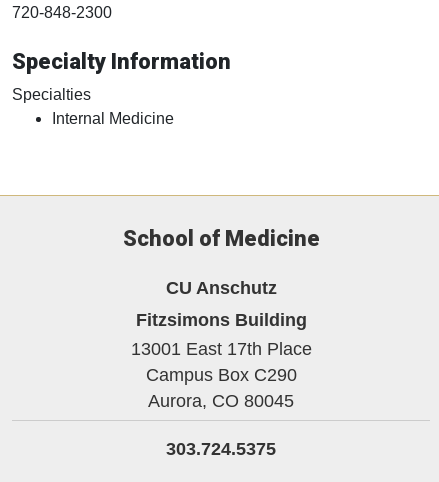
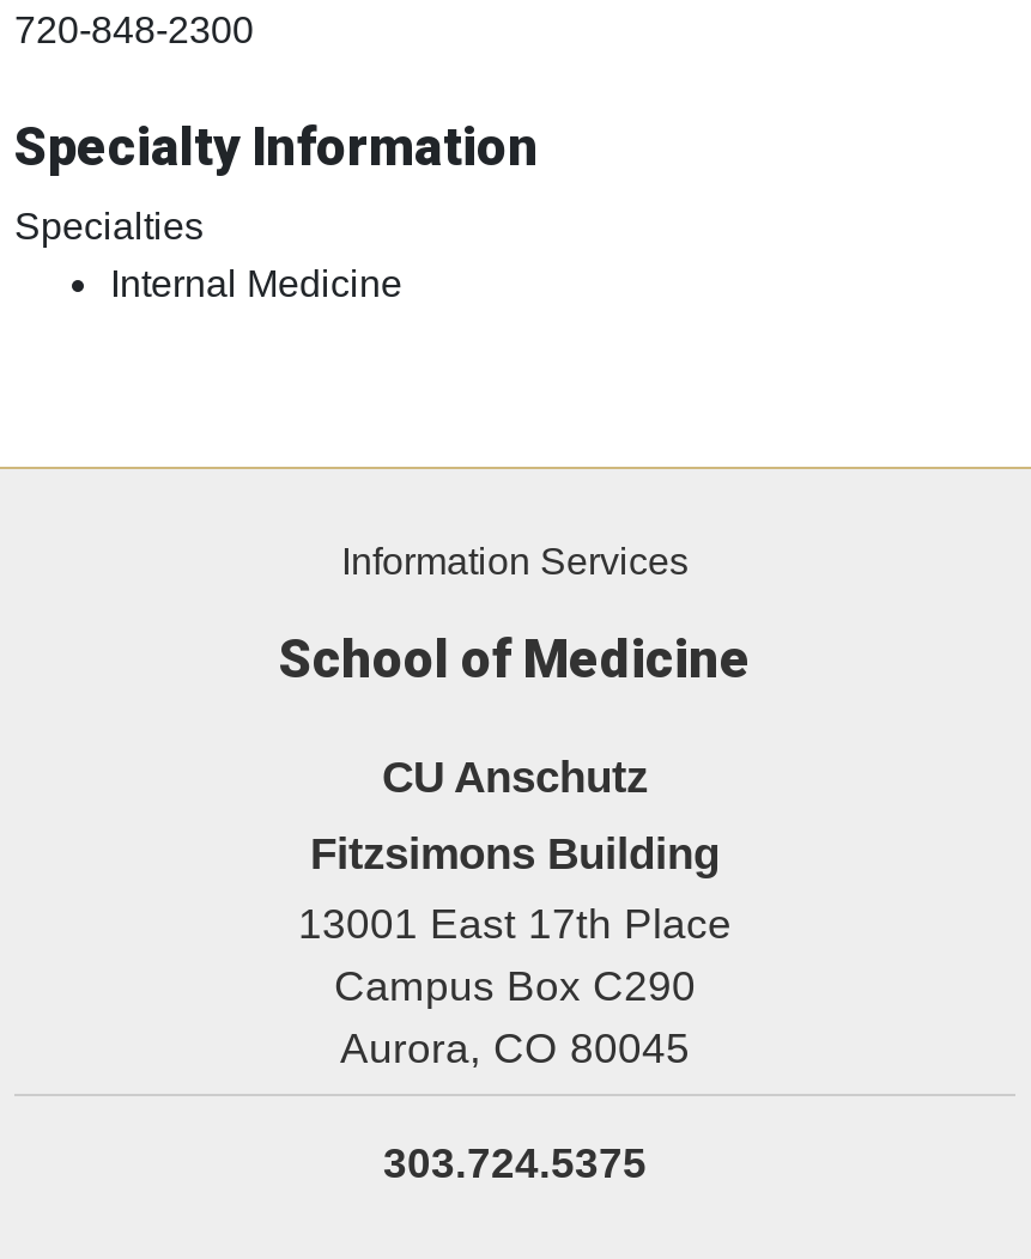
none -> [341,542,689,583] Information Services

